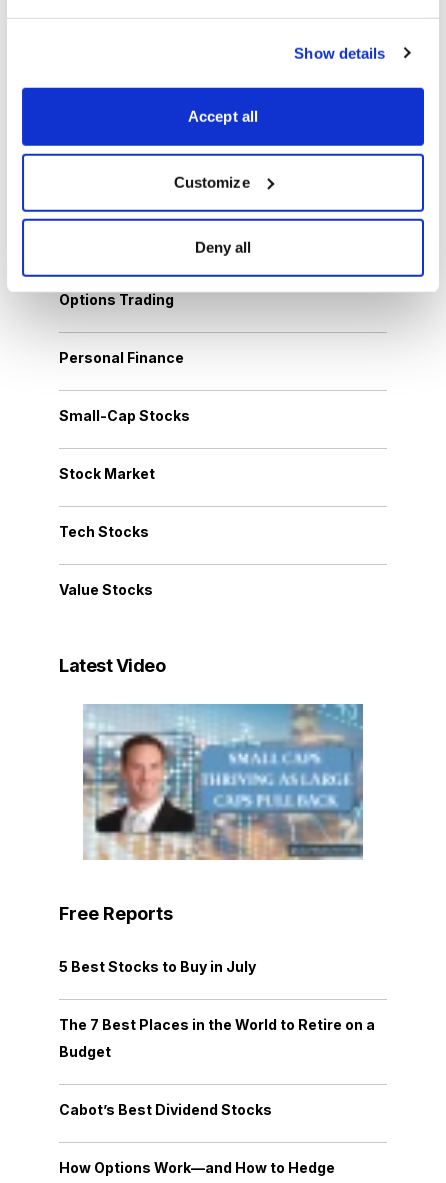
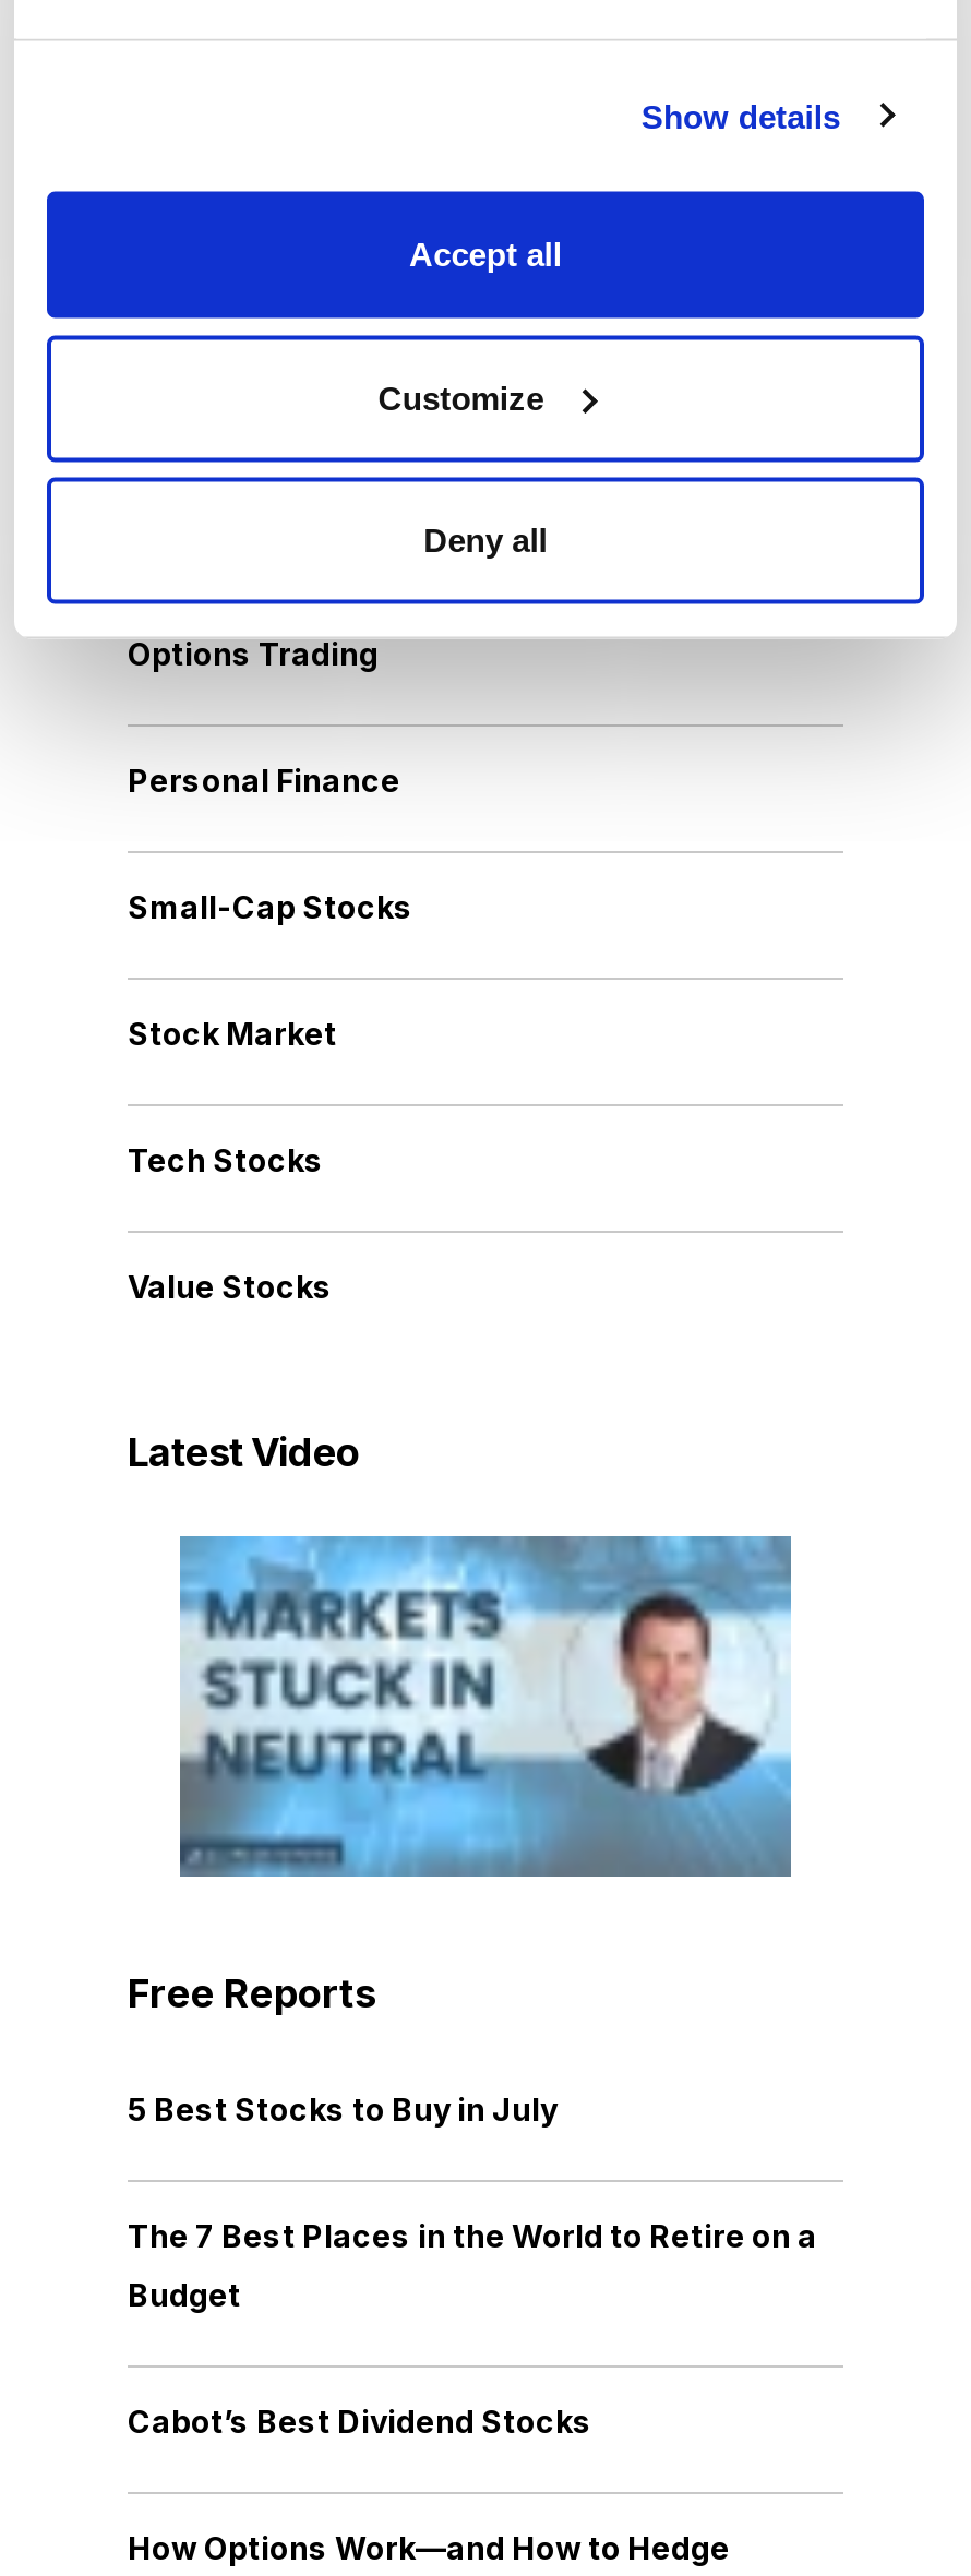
[83,703,363,861] [image] -> [178,1534,791,1879] [image]

